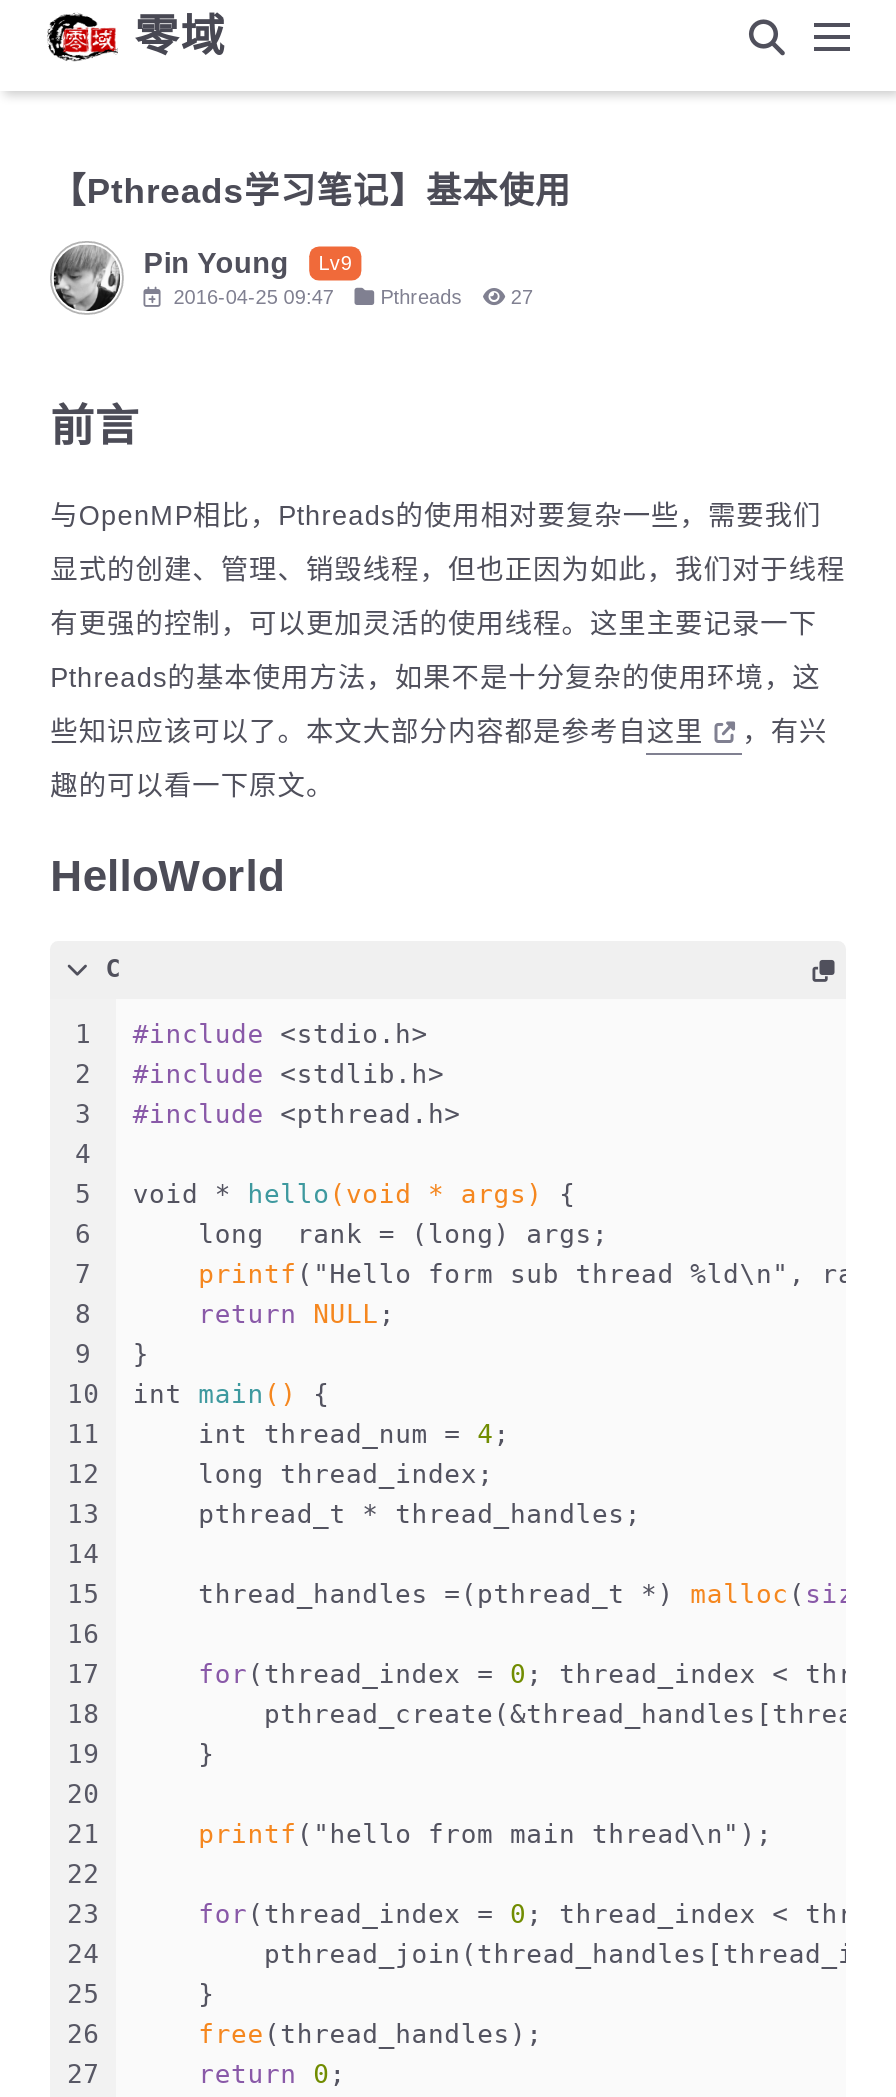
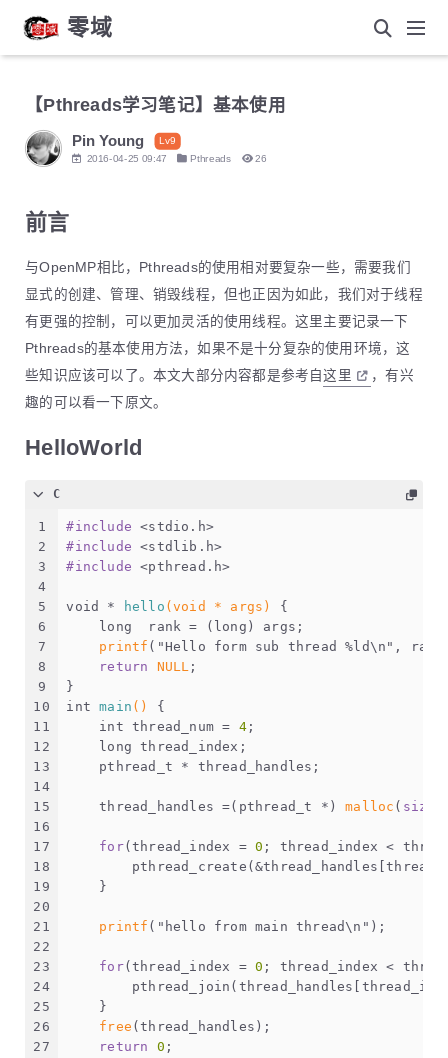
[511,285,533,307] 27 -> [256,152,267,163] 26

